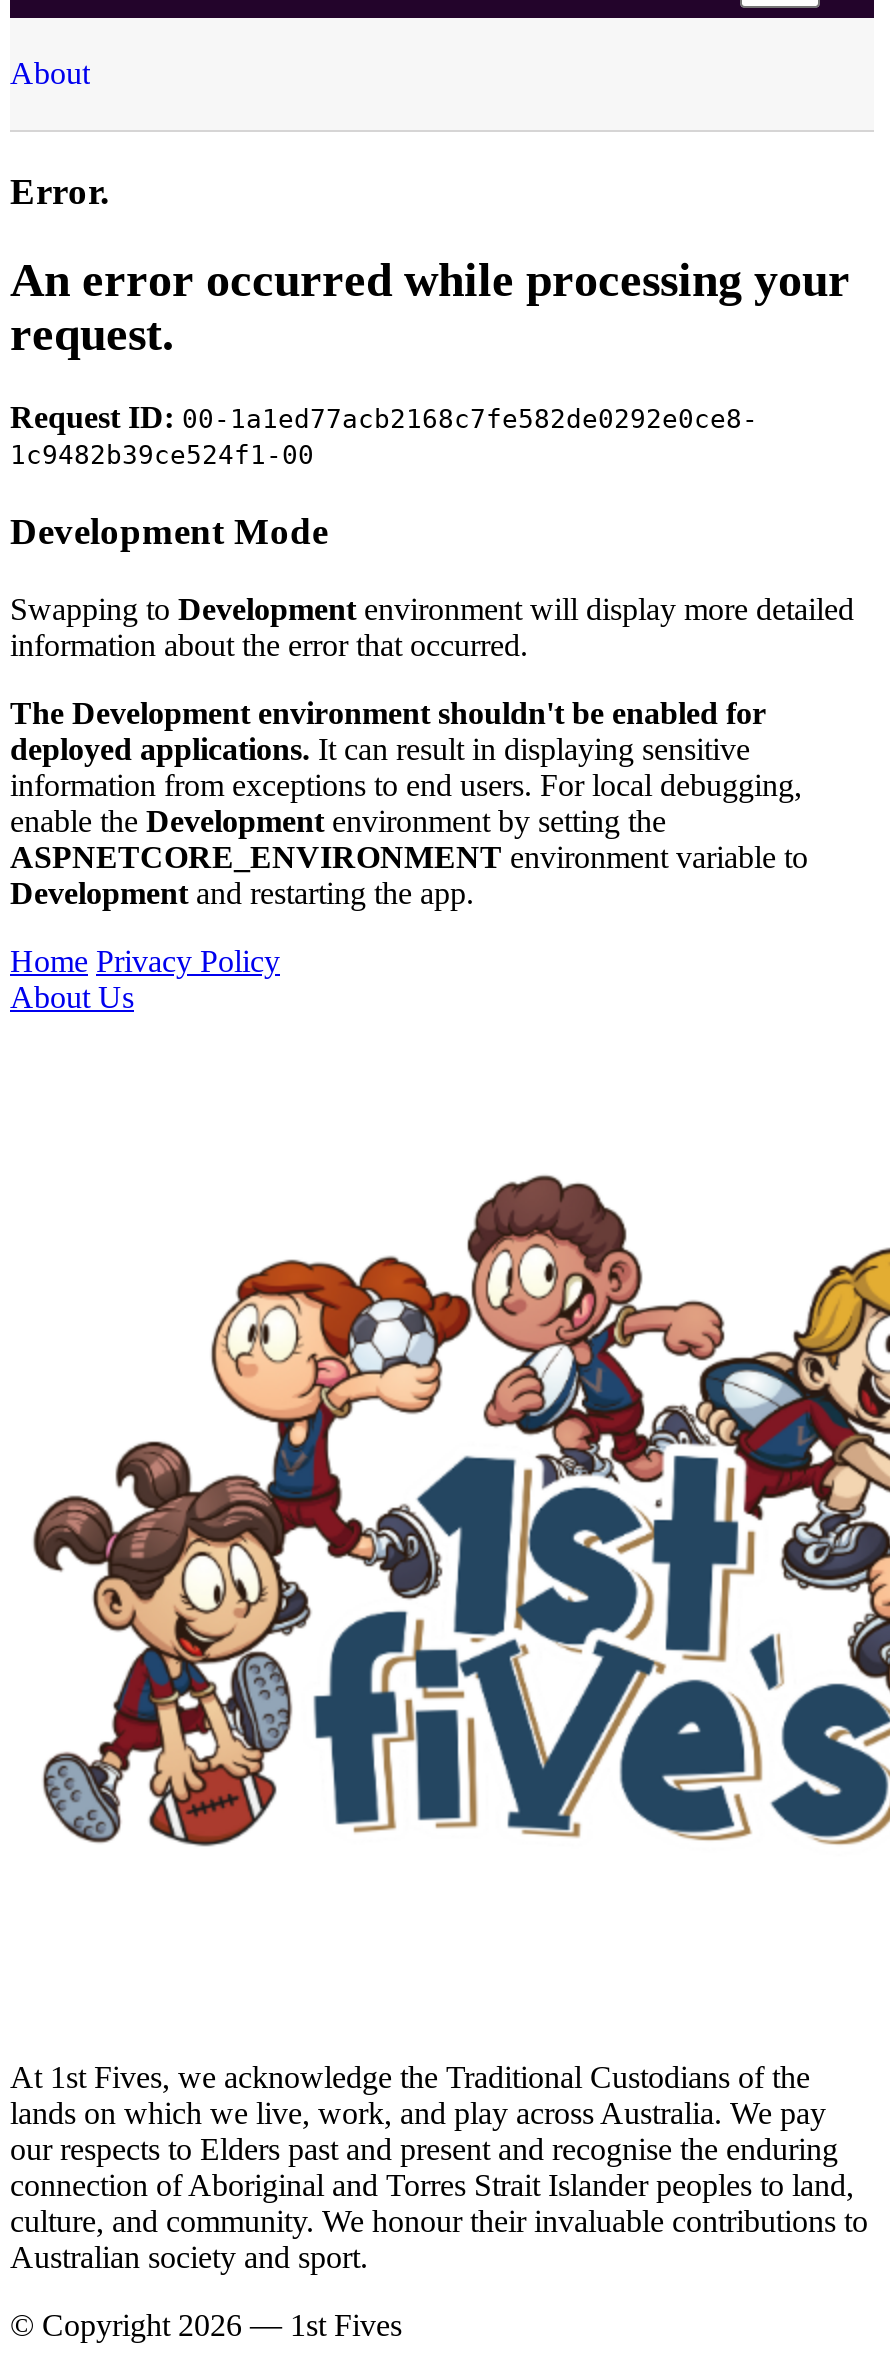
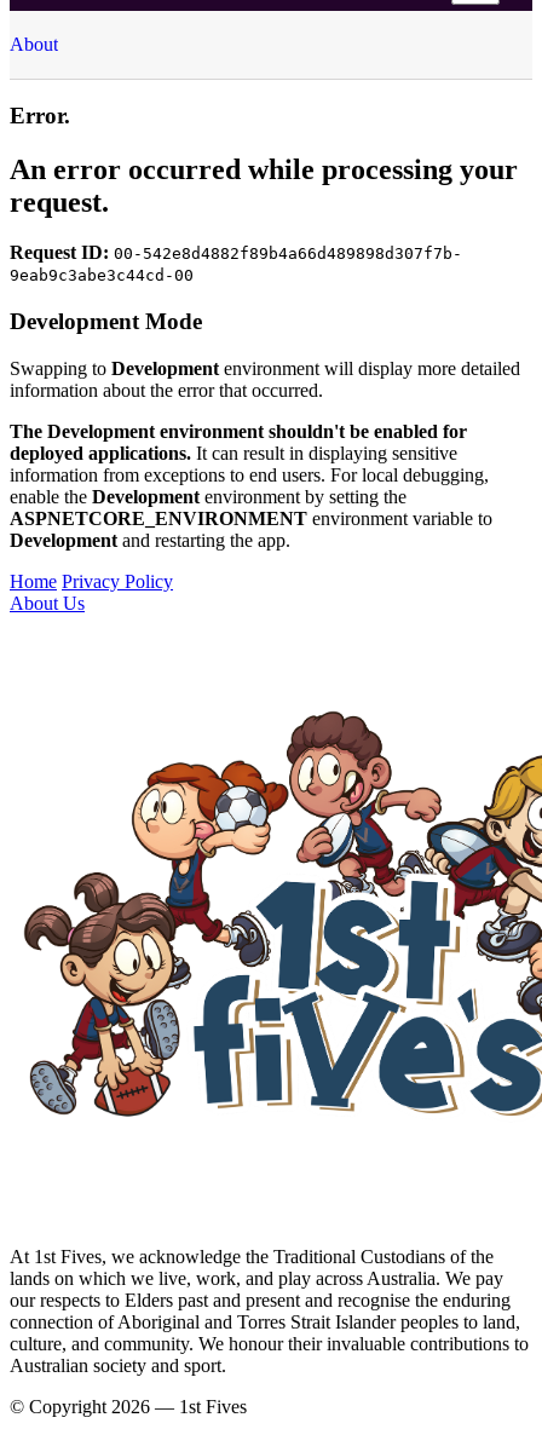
[10,401,758,471] Request ID: 00-1a1ed77acb2168c7fe582de0292e0ce8- | 1c9482b39ce524f1-00 -> [10,243,462,285] Request ID: 00-542e8d4882f89b4a66d489898d307f7b- | 9eab9c3abe3c44cd-00

